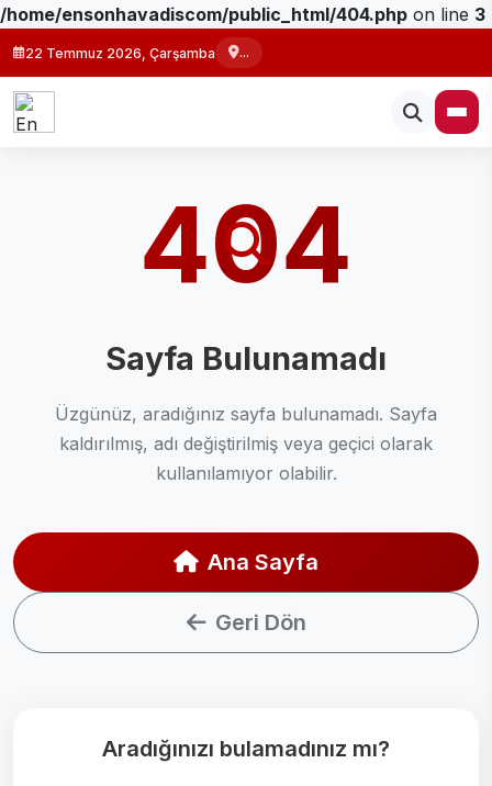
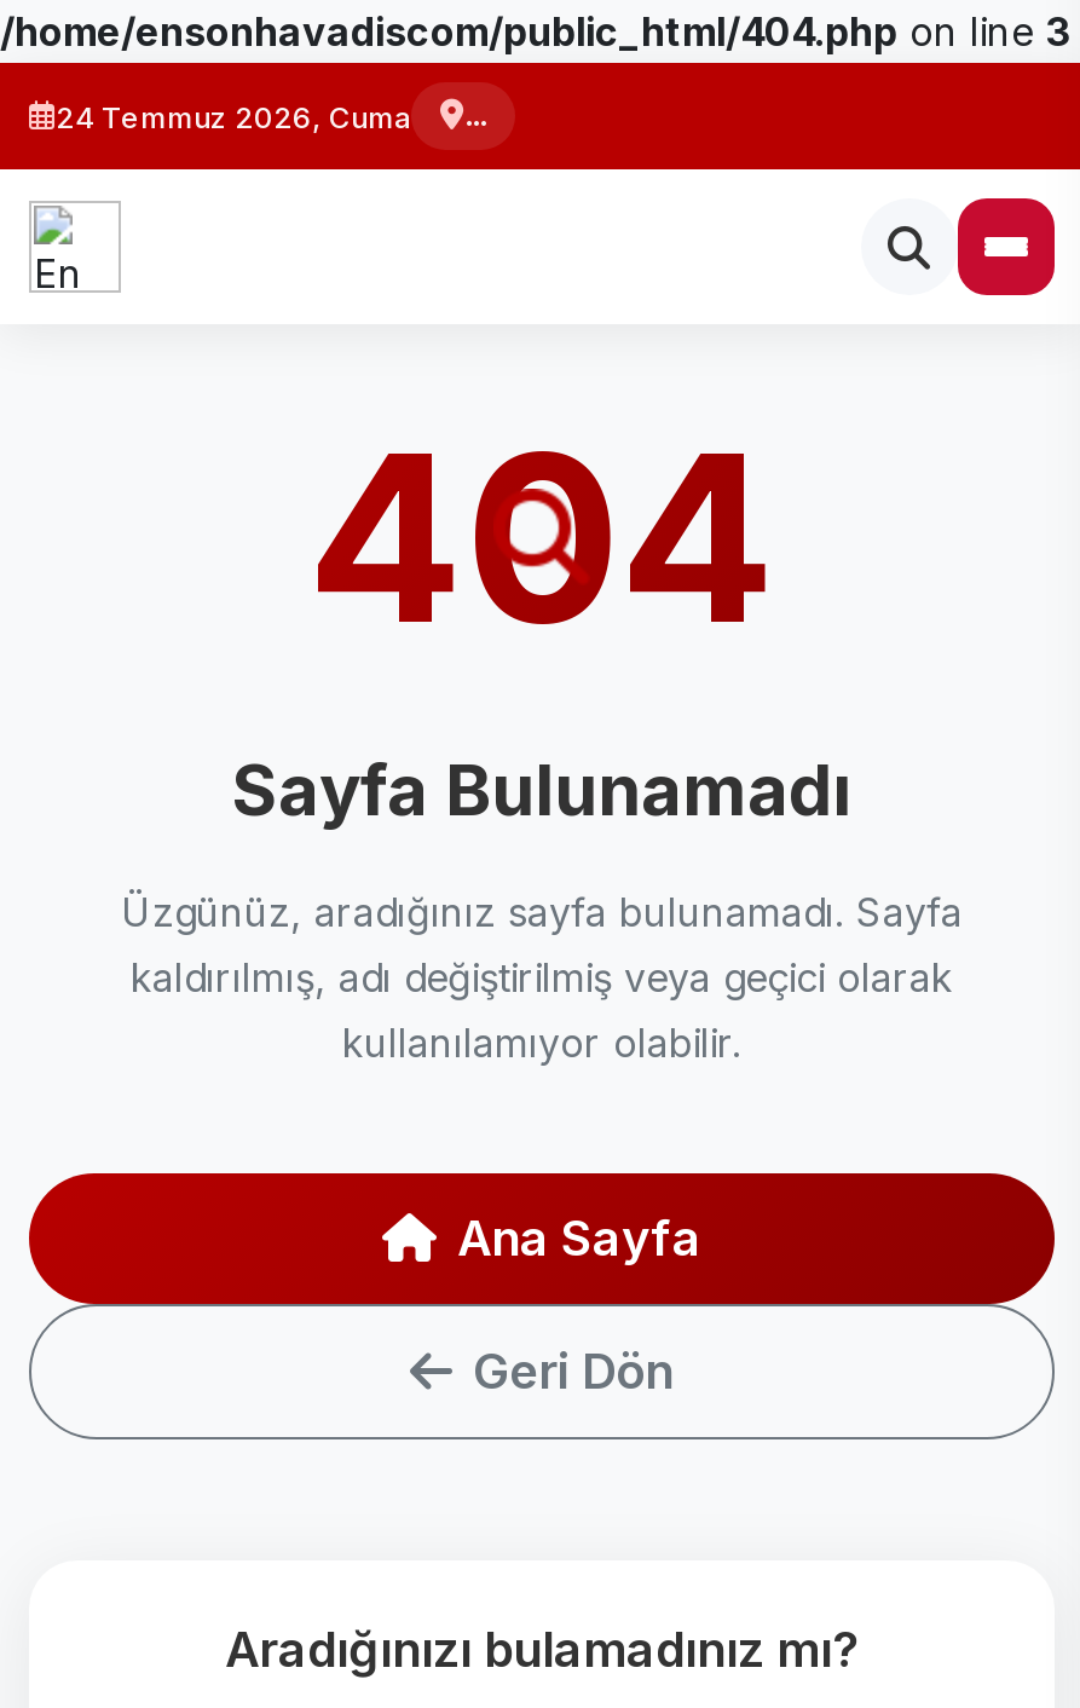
[25,44,215,61] 22 Temmuz 2026, Çarşamba -> [56,98,411,134] 24 Temmuz 2026, Cuma

